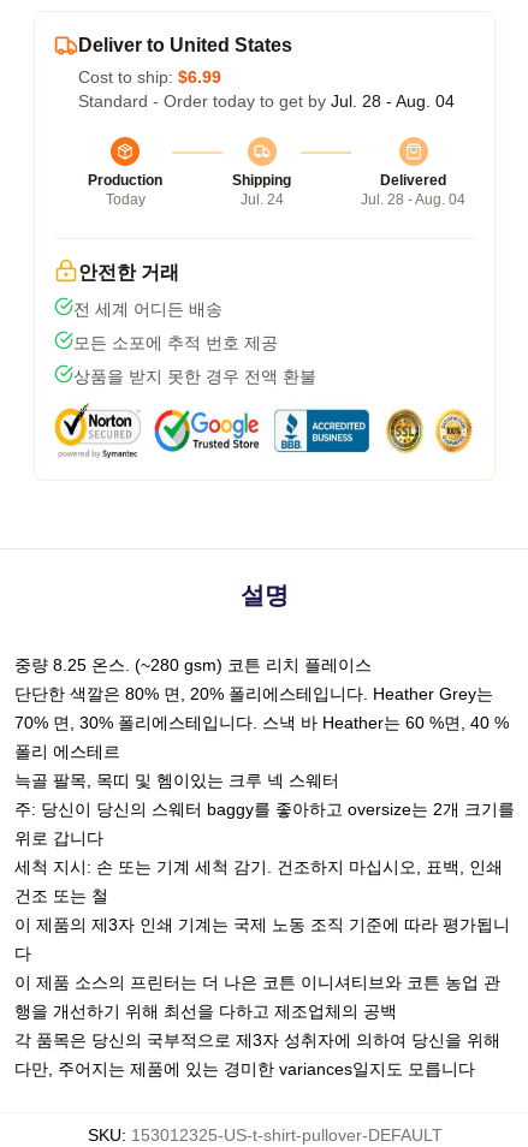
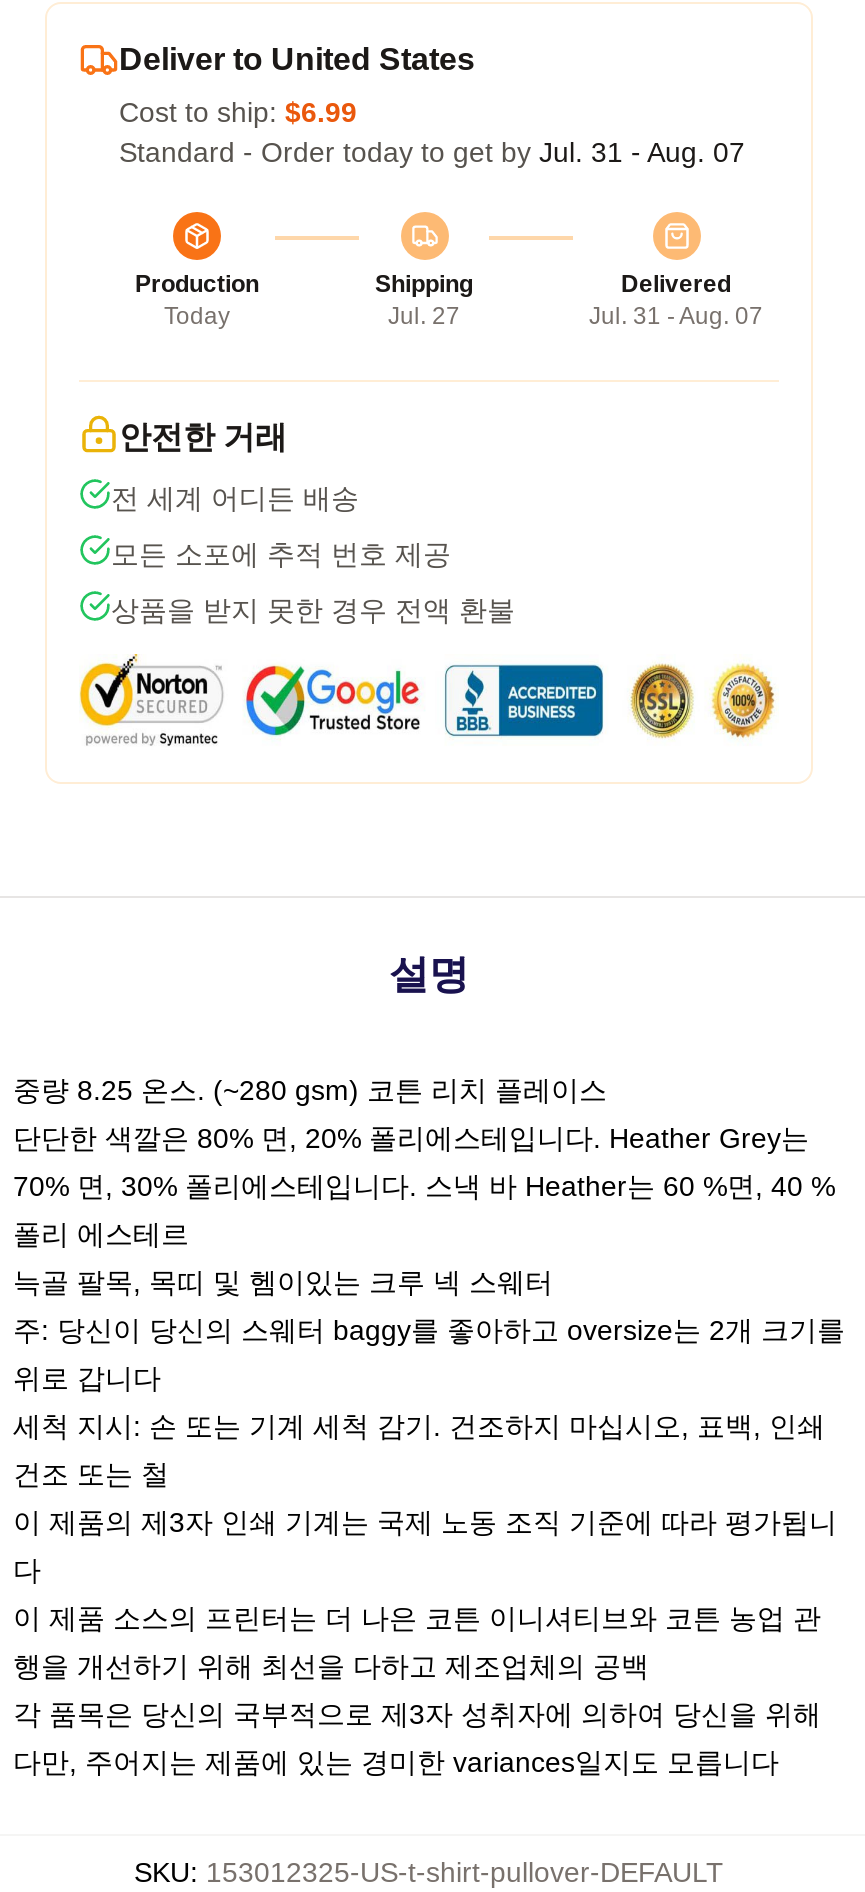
[78,91,455,110] Standard - Order today to get by Jul. 28 - Aug. 04 -> [119,135,745,167] Standard - Order today to get by Jul. 31 - Aug. 07
[240,191,283,208] Jul. 24 -> [388,301,460,329] Jul. 27
[361,191,465,208] Jul. 28 - Aug. 04 -> [589,301,763,329] Jul. 31 - Aug. 07

